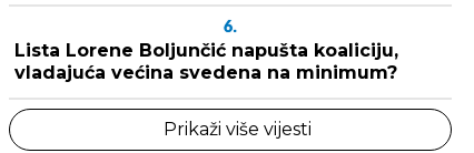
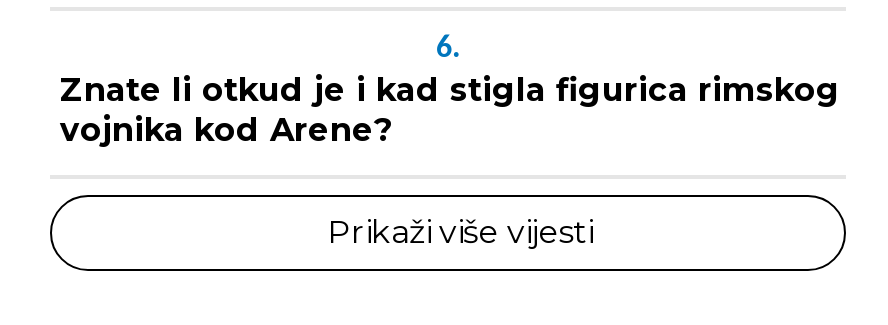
[14,40,398,83] Lista Lorene Boljunčić napušta koaliciju, | vladajuća većina svedena na minimum? -> [60,71,840,149] Znate li otkud je i kad stigla figurica rimskog | vojnika kod Arene?

